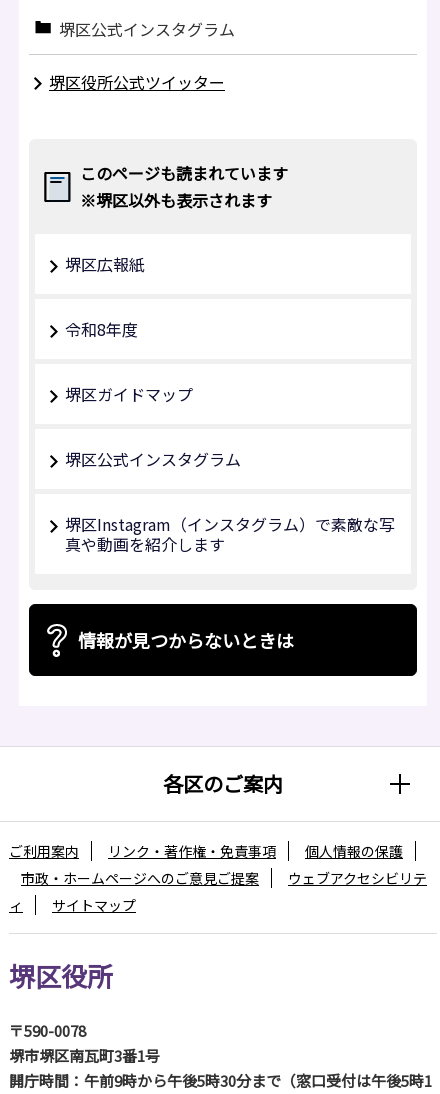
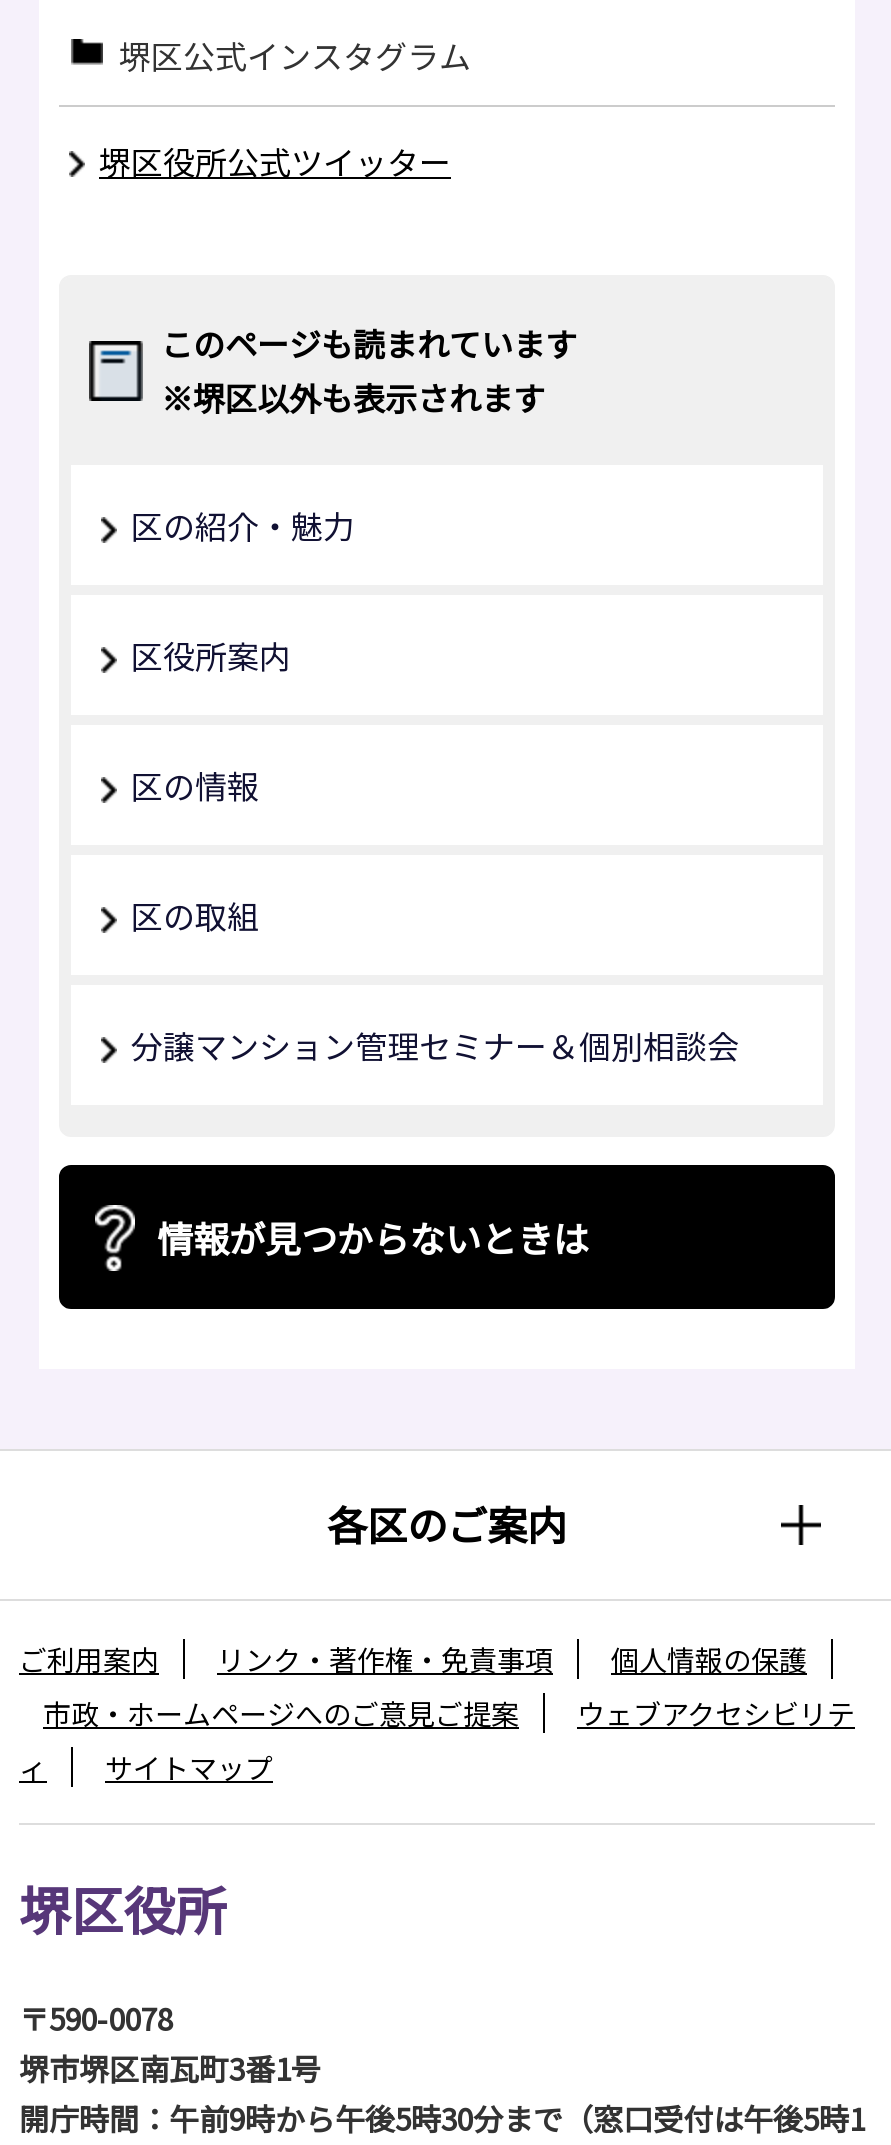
[65,252,145,276] 堺区広報紙 -> [131,502,355,550] 区の紹介・魅力
[65,317,138,341] 令和8年度 -> [131,632,291,680] 区役所案内
[65,382,193,406] 堺区ガイドマップ -> [131,762,259,810] 区の情報
[65,447,241,471] 堺区公式インスタグラム -> [131,892,259,940] 区の取組
[65,512,395,556] 堺区Instagram（インスタグラム）で素敵な写 | 真や動画を紹介します -> [131,1022,739,1070] 分譲マンション管理セミナー＆個別相談会

